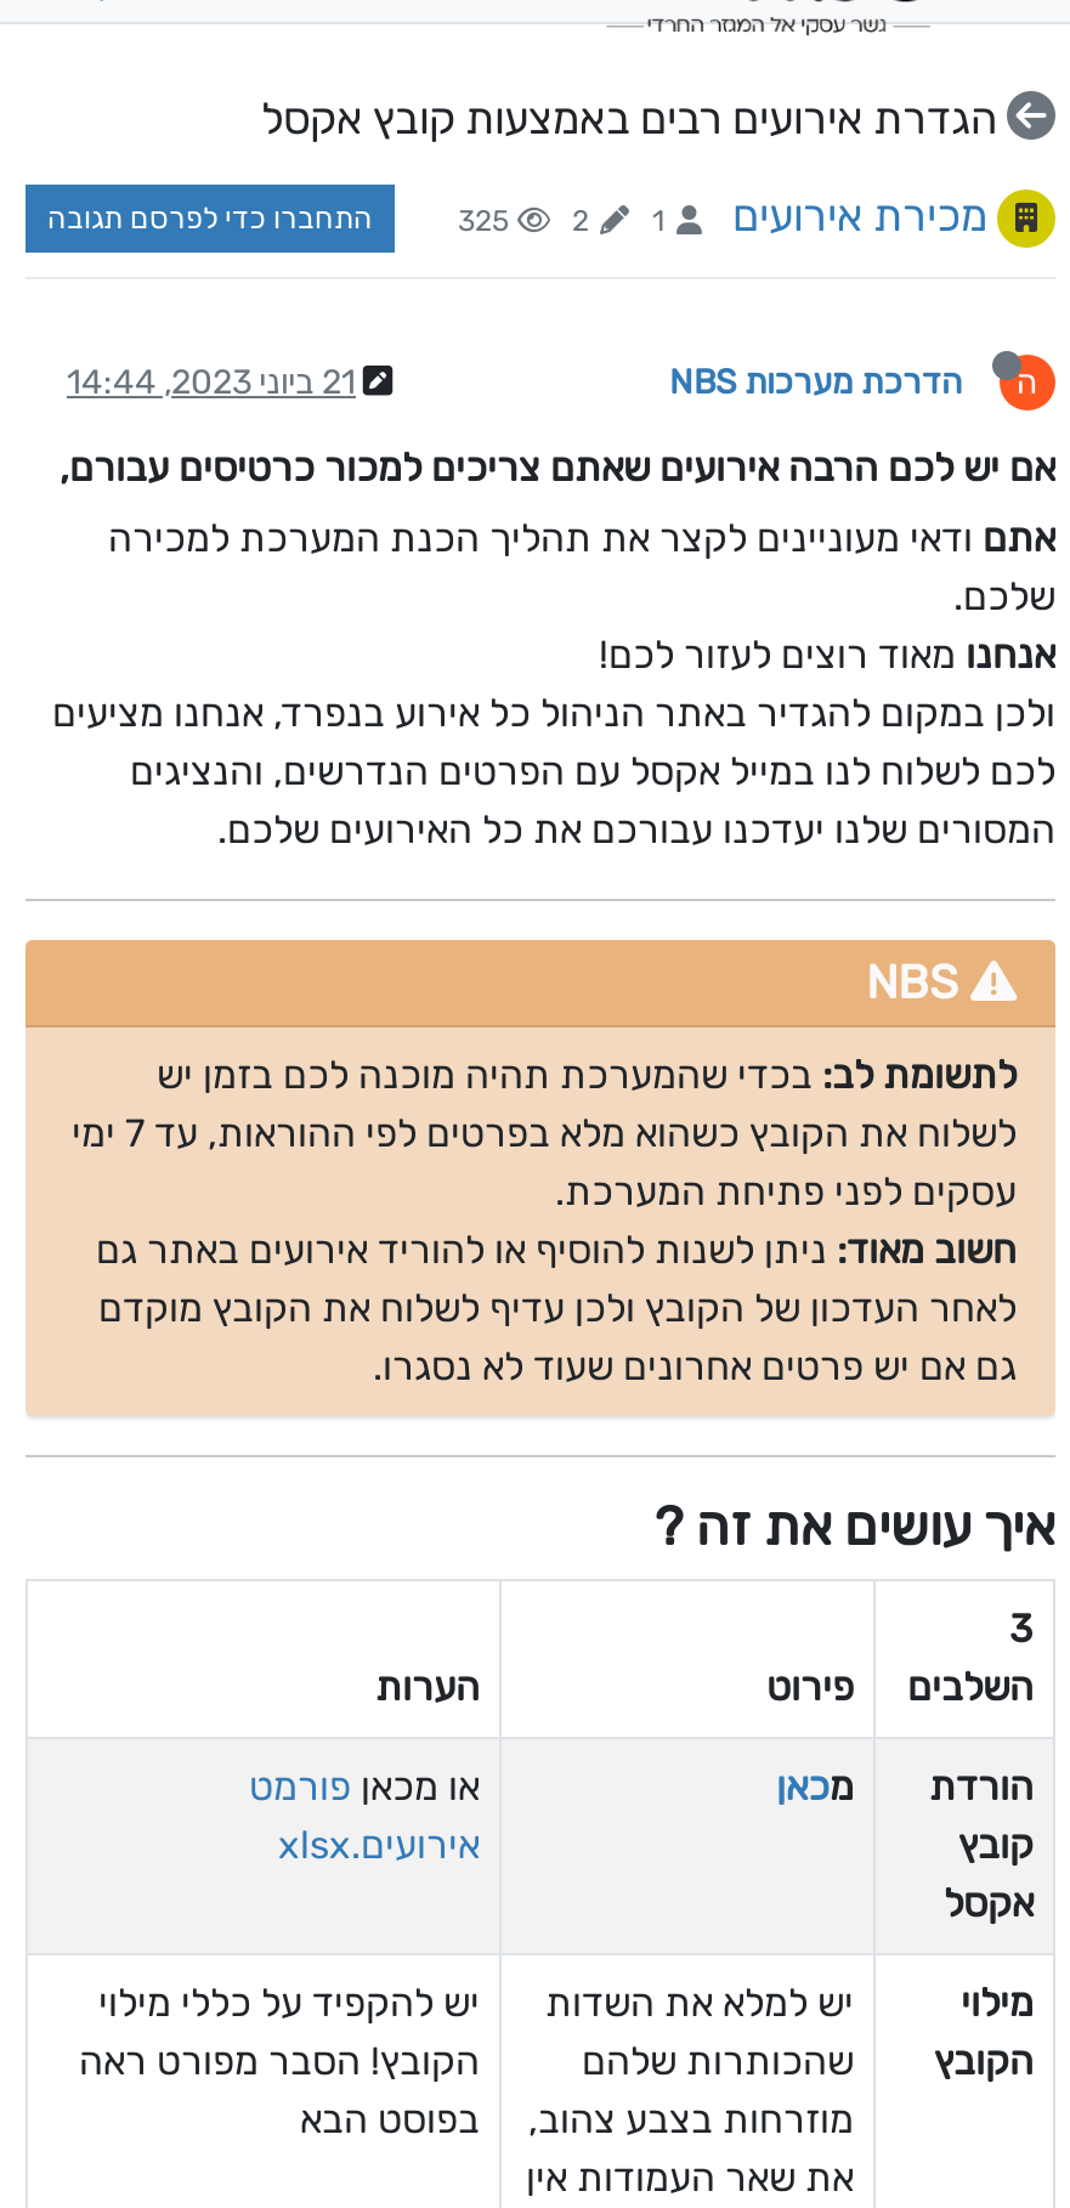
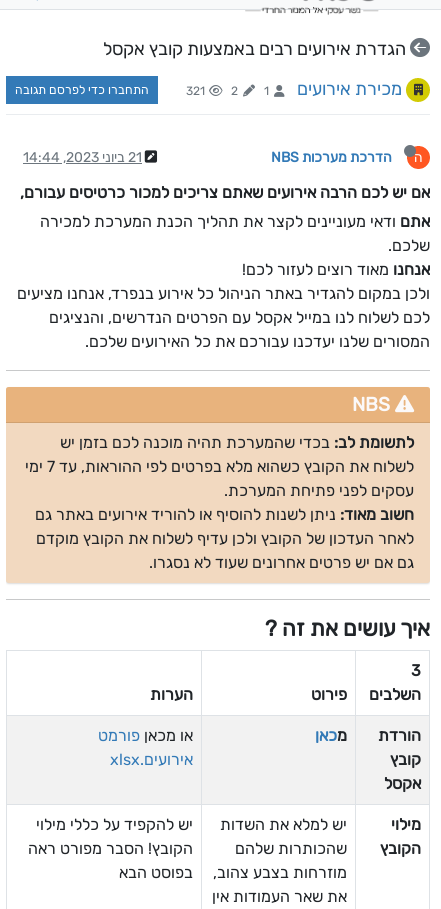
[458,189,987,243] מכירת אירועים 1 2 325 -> [186,78,402,100] מכירת אירועים 1 2 321

